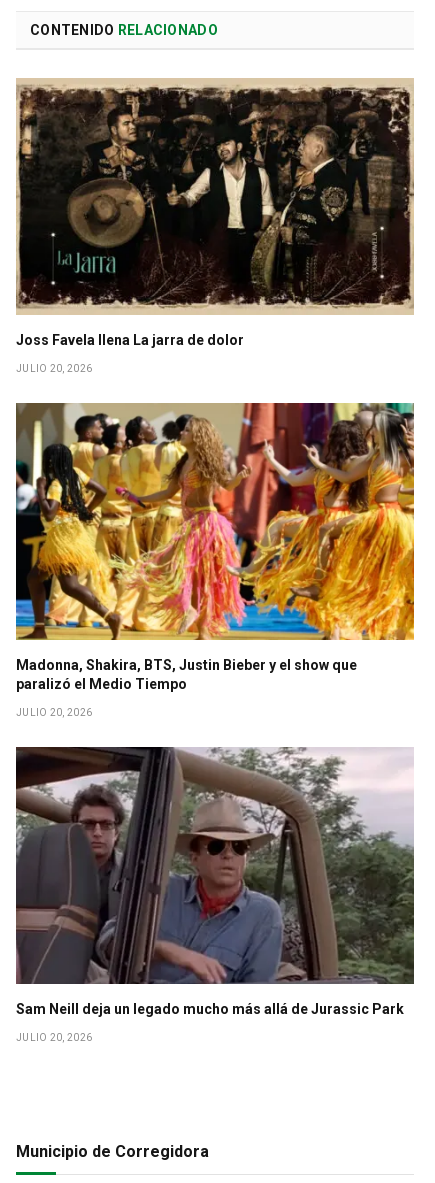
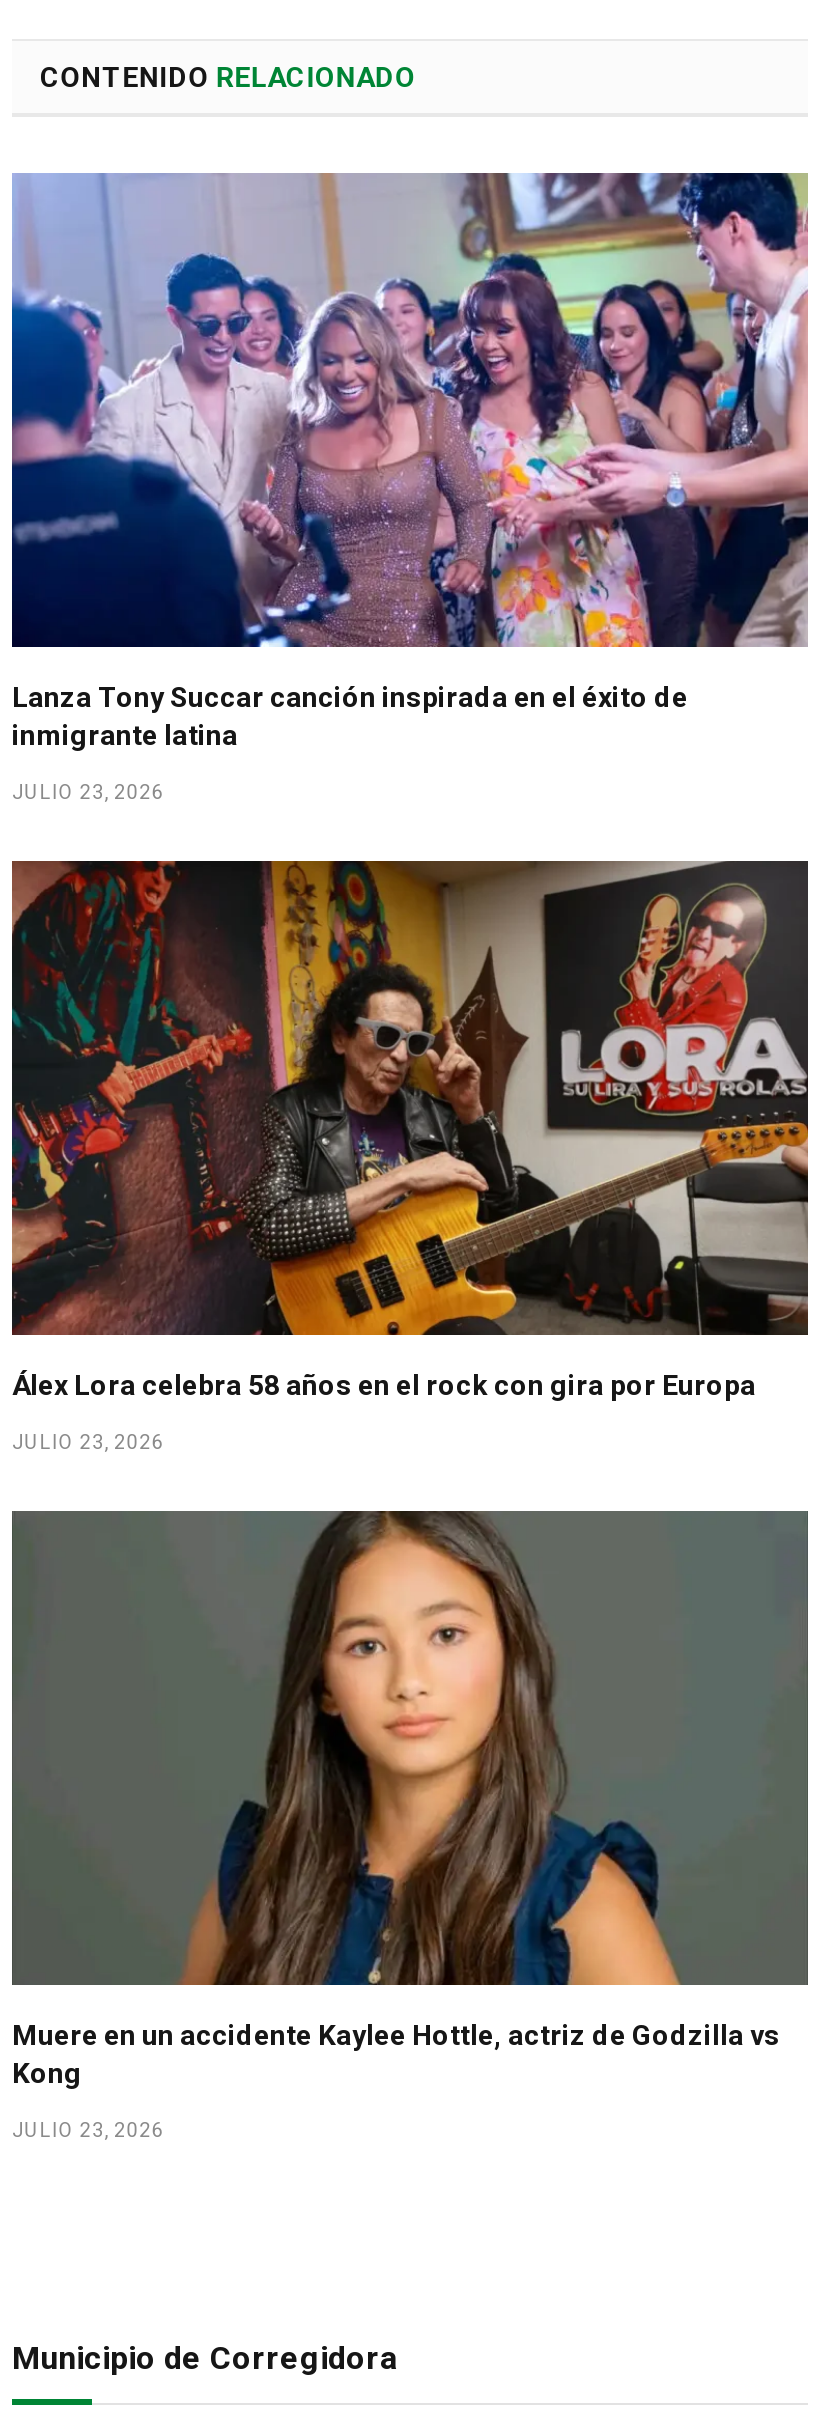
[15,78,414,348] [image] | Joss Favela llena La jarra de dolor -> [10,171,810,751] [image] | Lanza Tony Succar canción inspirada en el éxito de | inmigrante latina
[16,363,92,374] JULIO 20, 2026 -> [12,781,164,803] JULIO 23, 2026
[15,402,415,692] [image] | Madonna, Shakira, BTS, Justin Bieber y el show que | paralizó el Medio Tiempo -> [10,859,810,1400] [image] | Álex Lora celebra 58 años en el rock con gira por Europa
[16,707,92,718] JULIO 20, 2026 -> [12,1430,164,1452] JULIO 23, 2026
[16,746,414,1017] [image] | Sam Neill deja un legado mucho más allá de Jurassic Park -> [12,1509,810,2088] [image] | Muere en un accidente Kaylee Hottle, actriz de Godzilla vs | Kong
[16,1032,92,1043] JULIO 20, 2026 -> [12,2118,164,2140] JULIO 23, 2026

